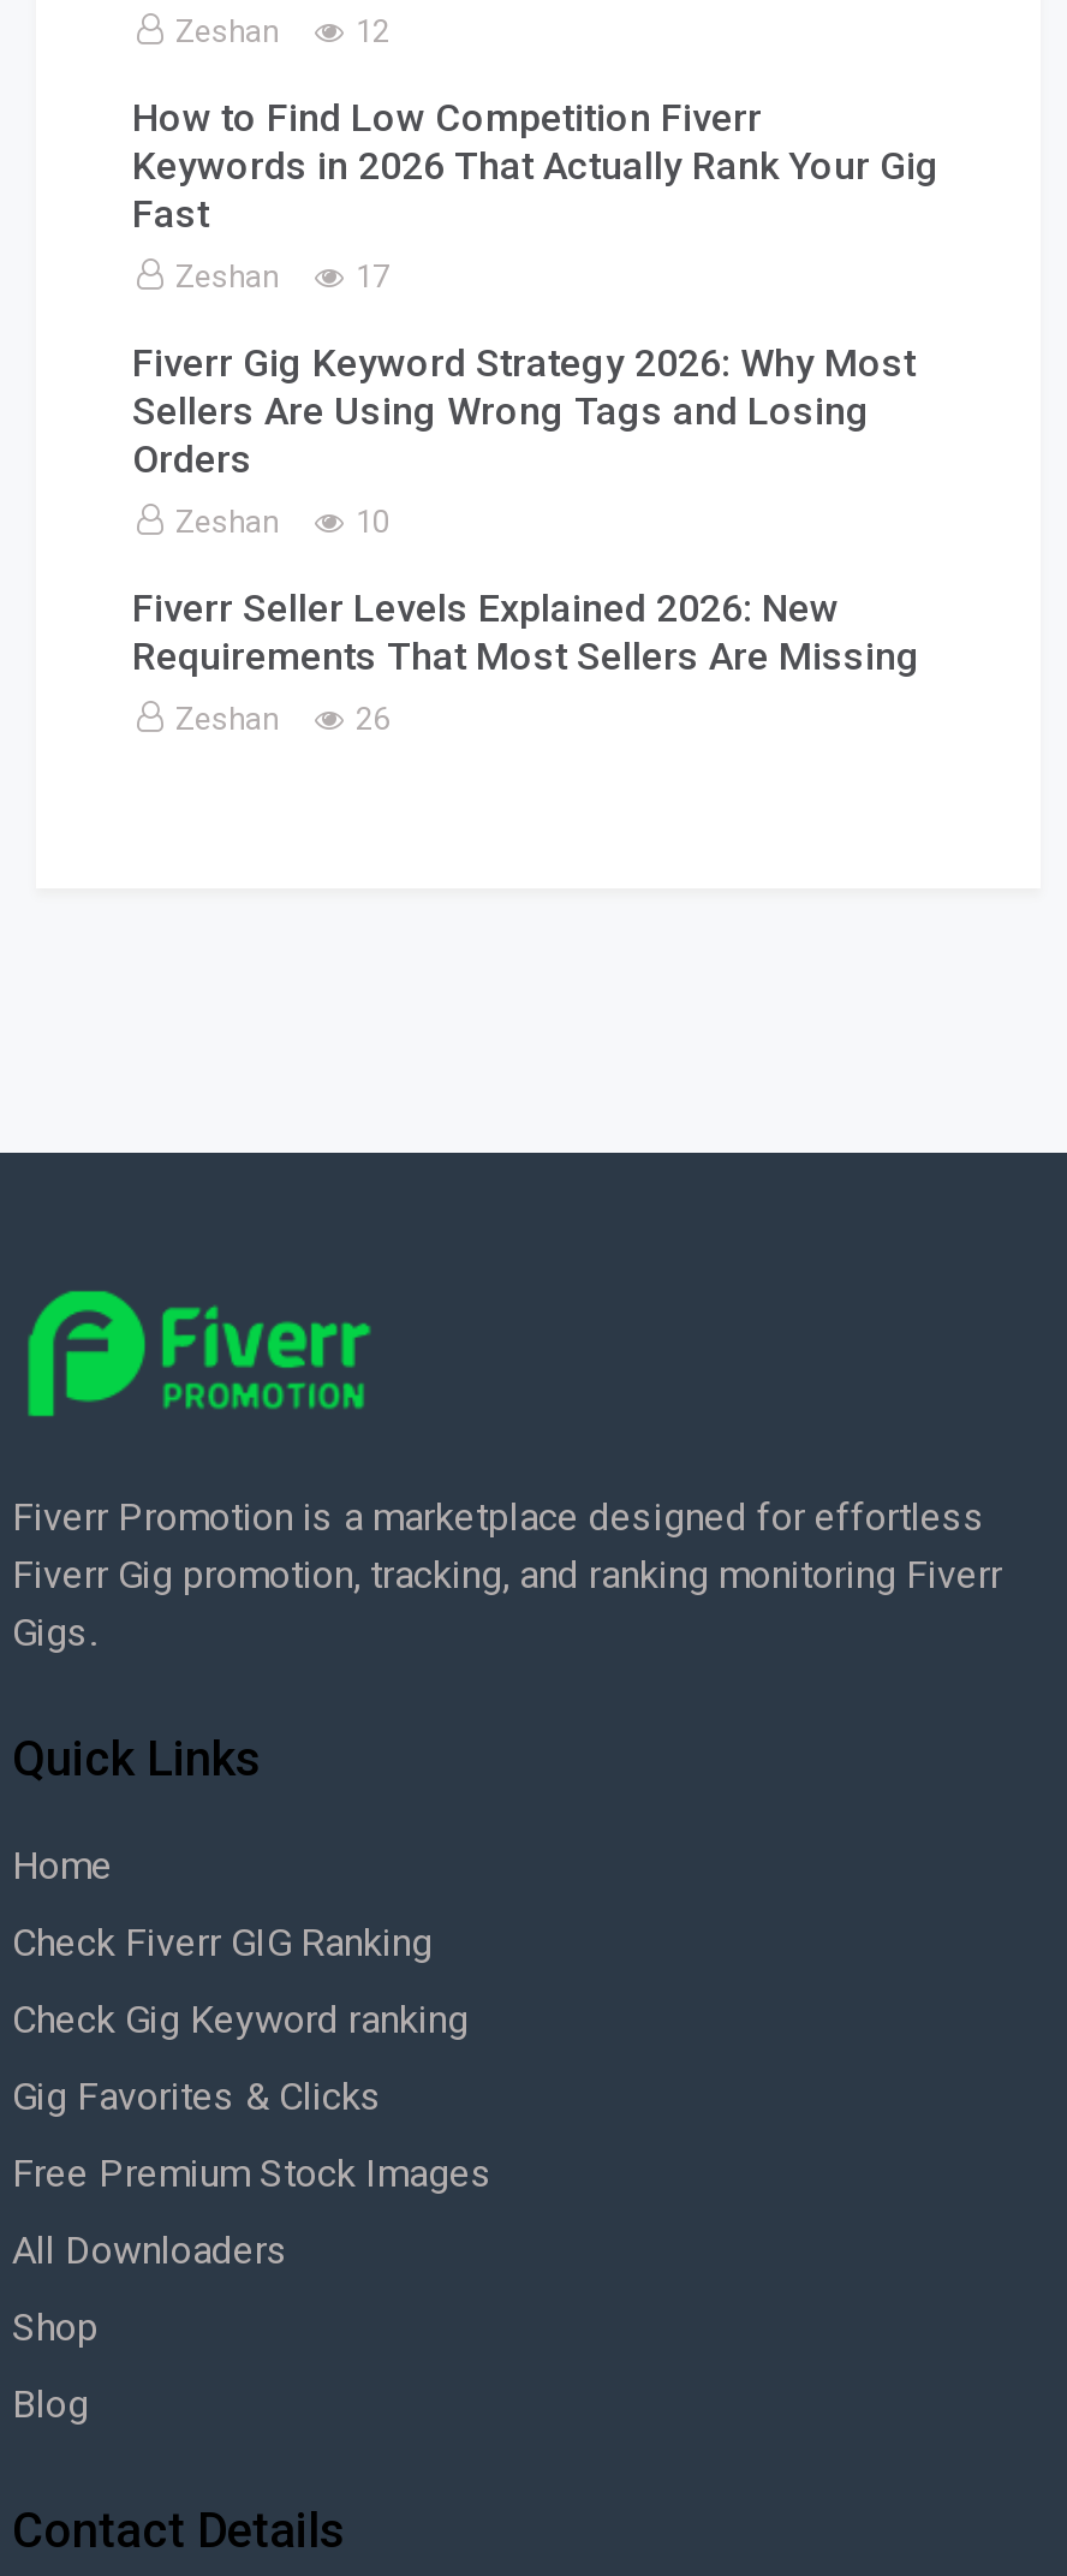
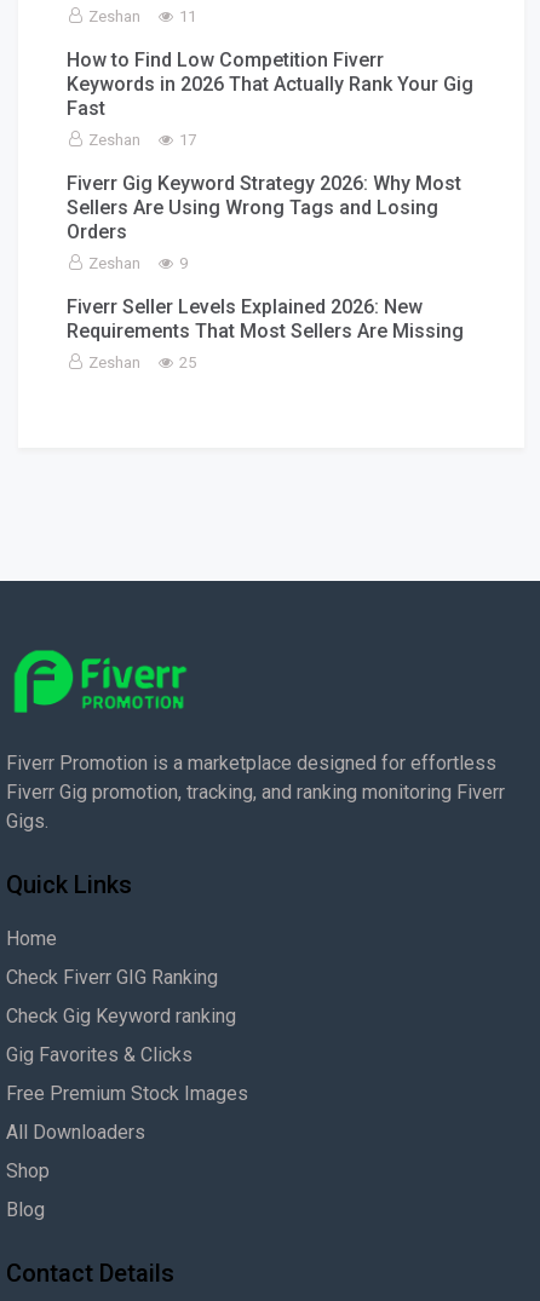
[356,14,389,50] 12 -> [179,7,196,25] 11
[356,504,389,540] 10 -> [179,254,188,272] 9
[356,701,389,737] 26 -> [179,353,196,371] 25

